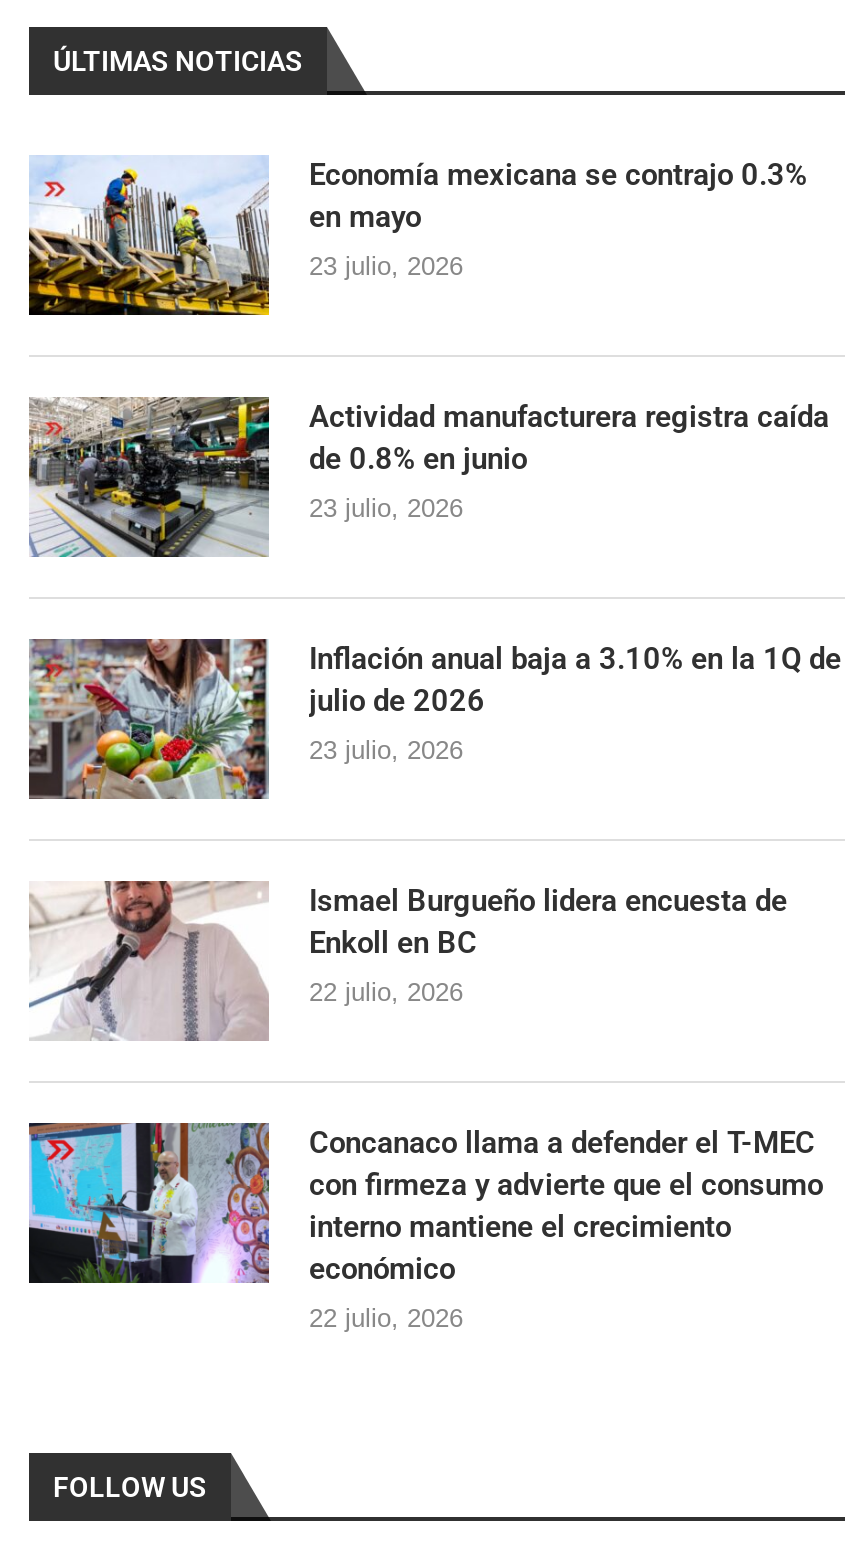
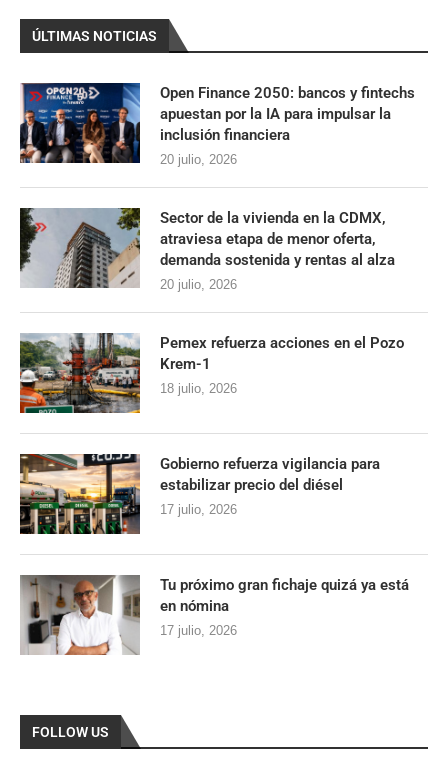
[27,155,807,317] [image] | Economía mexicana se contrajo 0.3% | en mayo | 23 julio, 2026 -> [19,82,415,167] [image] | Open Finance 2050: bancos y fintechs | apuestan por la IA para impulsar la | inclusión financiera | 20 julio, 2026
[27,395,829,565] [image] | Actividad manufacturera registra caída | de 0.8% en junio | 23 julio, 2026 -> [19,204,395,292] [image] | Sector de la vivienda en la CDMX, | atraviesa etapa de menor oferta, | demanda sostenida y rentas al alza | 20 julio, 2026
[29,637,841,815] [image] | Inflación anual baja a 3.10% en la 1Q de | julio de 2026 | 23 julio, 2026 -> [19,325,404,414] [image] | Pemex refuerza acciones en el Pozo | Krem-1 | 18 julio, 2026
[29,879,787,1057] [image] | Ismael Burgueño lidera encuesta de | Enkoll en BC | 22 julio, 2026 -> [19,446,380,535] [image] | Gobierno refuerza vigilancia para | estabilizar precio del diésel | 17 julio, 2026
[27,1121,823,1333] [image] | Concanaco llama a defender el T-MEC | con firmeza y advierte que el consumo | interno mantiene el crecimiento | económico | 22 julio, 2026 -> [19,567,409,656] [image] | Tu próximo gran fichaje quizá ya está | en nómina | 17 julio, 2026

